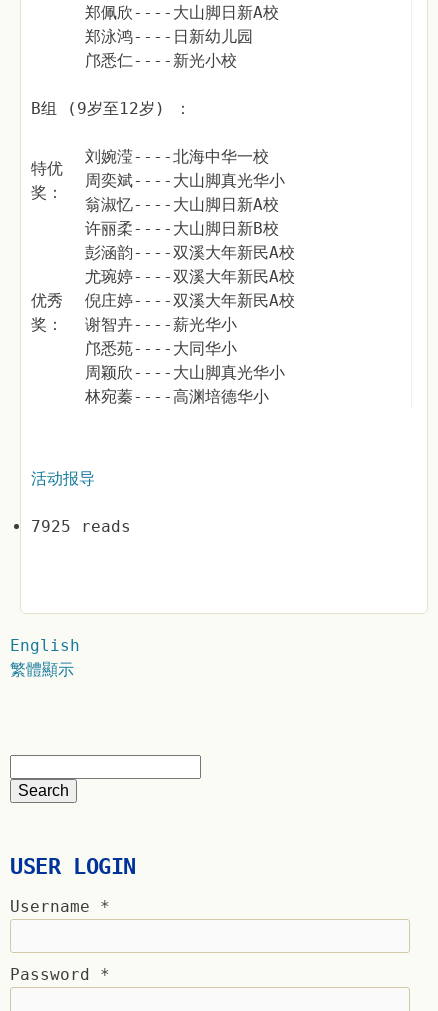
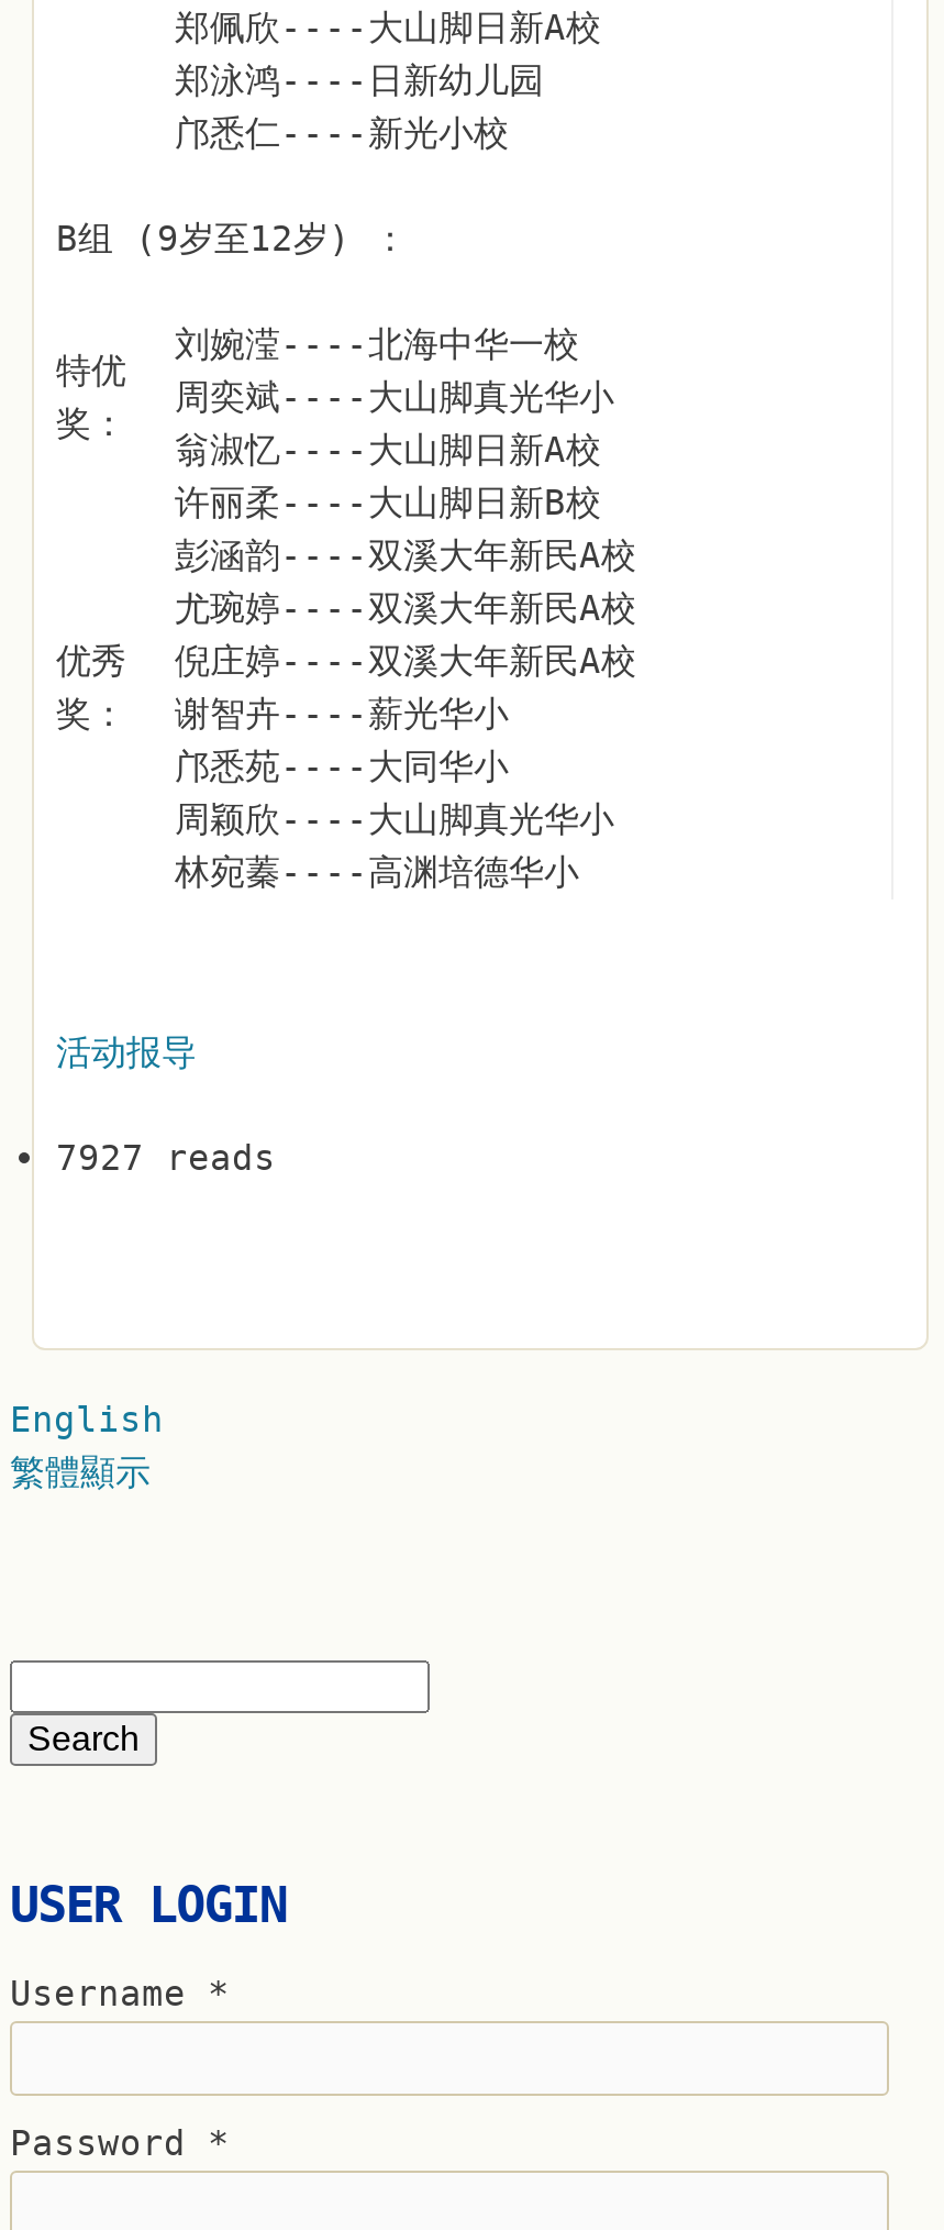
[31,517,131,536] 7925 reads -> [56,1137,276,1179] 7927 reads

